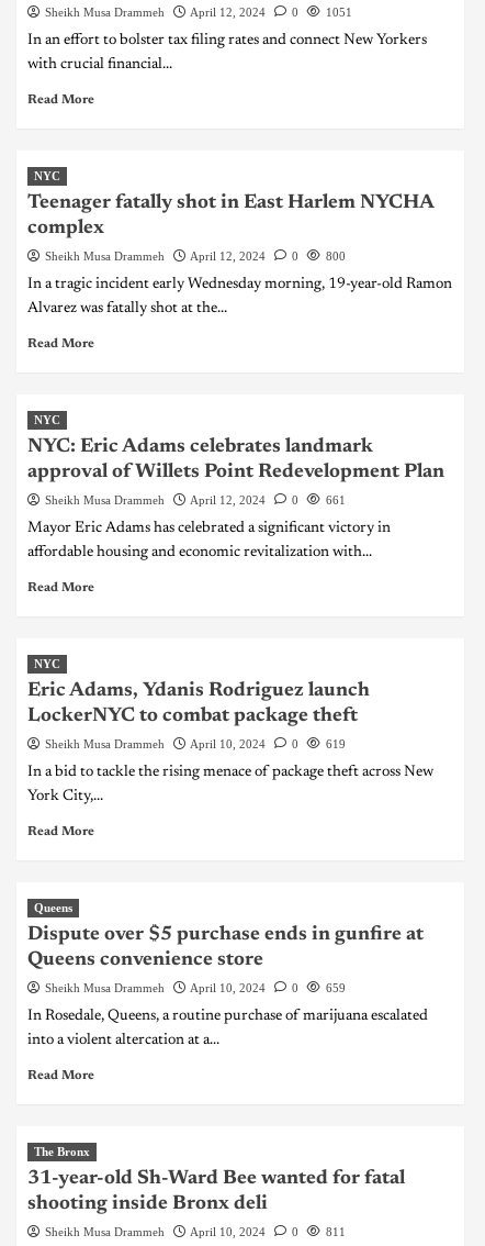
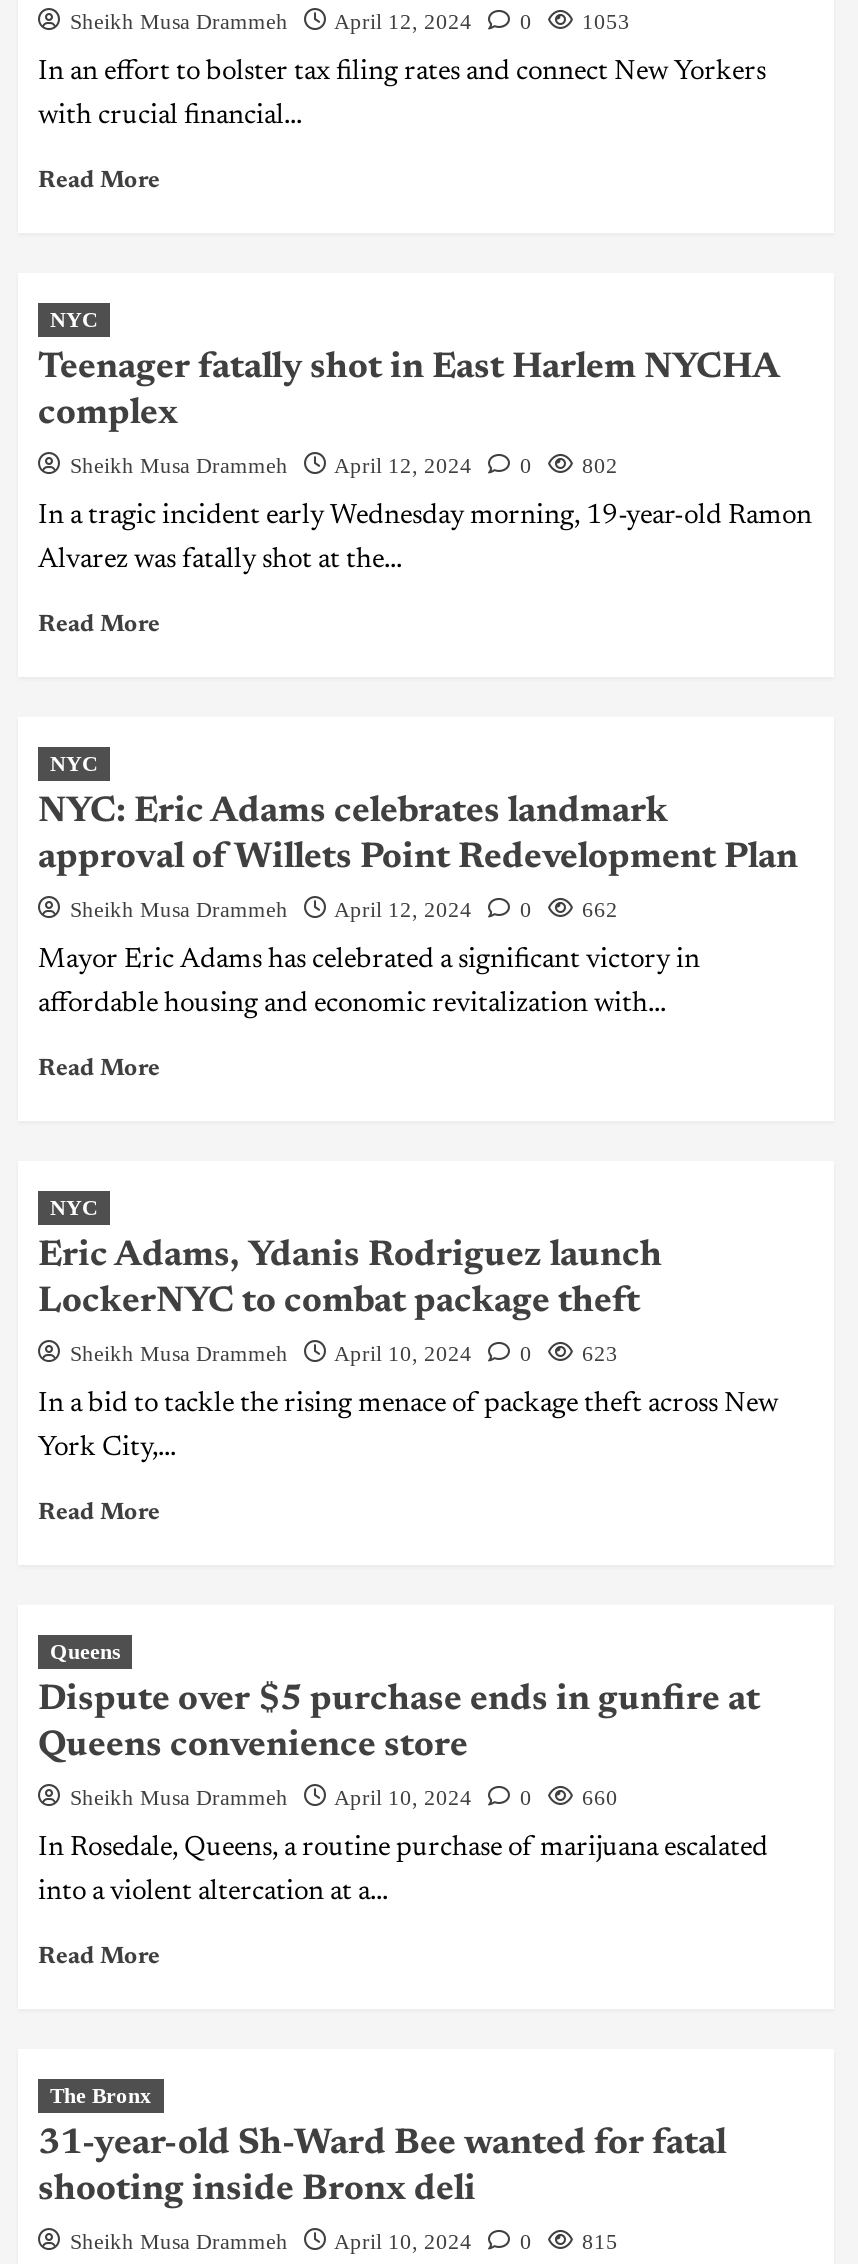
[326,5,352,19] 1051 -> [582,9,630,33] 1053
[326,249,346,262] 800 -> [582,453,618,477] 802
[326,493,346,506] 661 -> [582,897,618,921] 662
[326,737,346,750] 619 -> [582,1341,618,1365] 623
[326,981,346,994] 659 -> [582,1785,618,1809] 660
[326,1225,346,1238] 811 -> [582,2229,618,2253] 815

